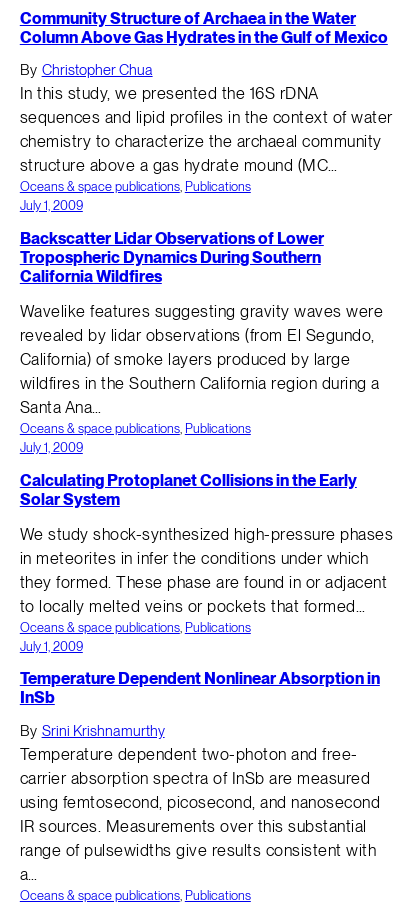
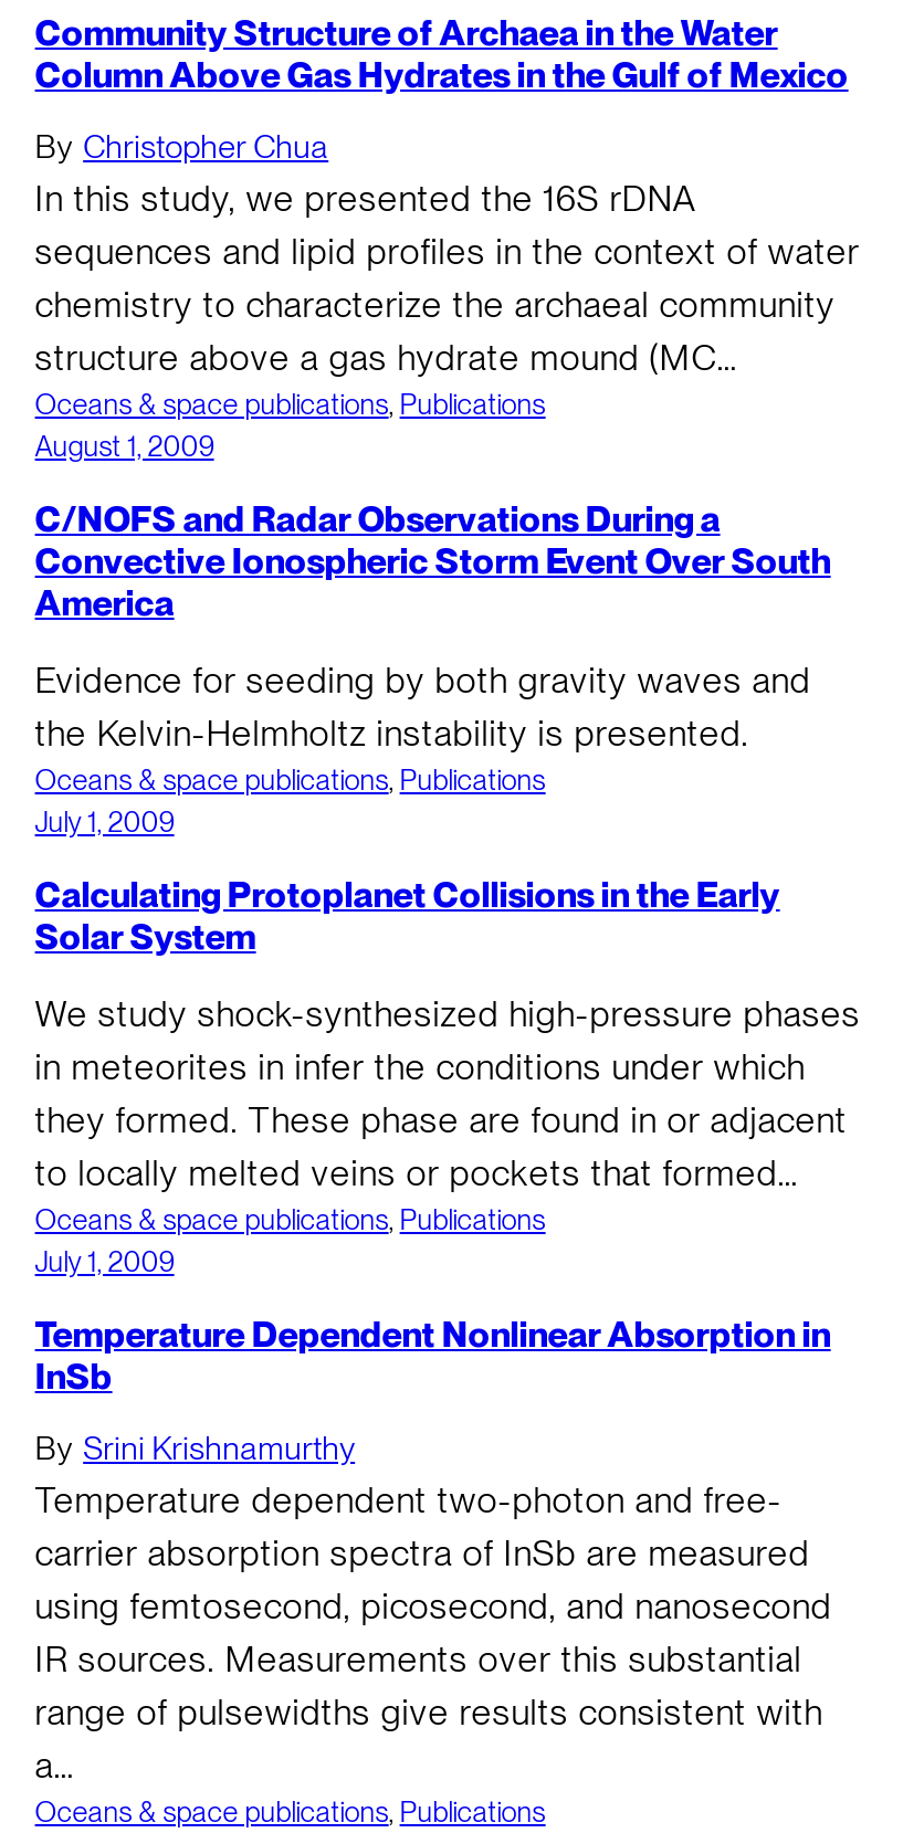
[20,198,83,213] July 1, 2009 -> [35,430,214,464] August 1, 2009
[20,228,324,286] Backscatter Lidar Observations of Lower | Tropospheric Dynamics During Southern | California Wildfires -> [35,496,831,624] C/NOFS and Radar Observations During a | Convective Ionospheric Storm Event Over South | America
[20,301,383,417] Wavelike features suggesting gravity waves were | revealed by lidar observations (from El Segundo, | California) of smoke layers produced by large | wildfires in the Southern California region during a | Santa Ana… -> [35,658,811,755] Evidence for seeding by both gravity waves and | the Kelvin-Helmholtz instability is presented.

